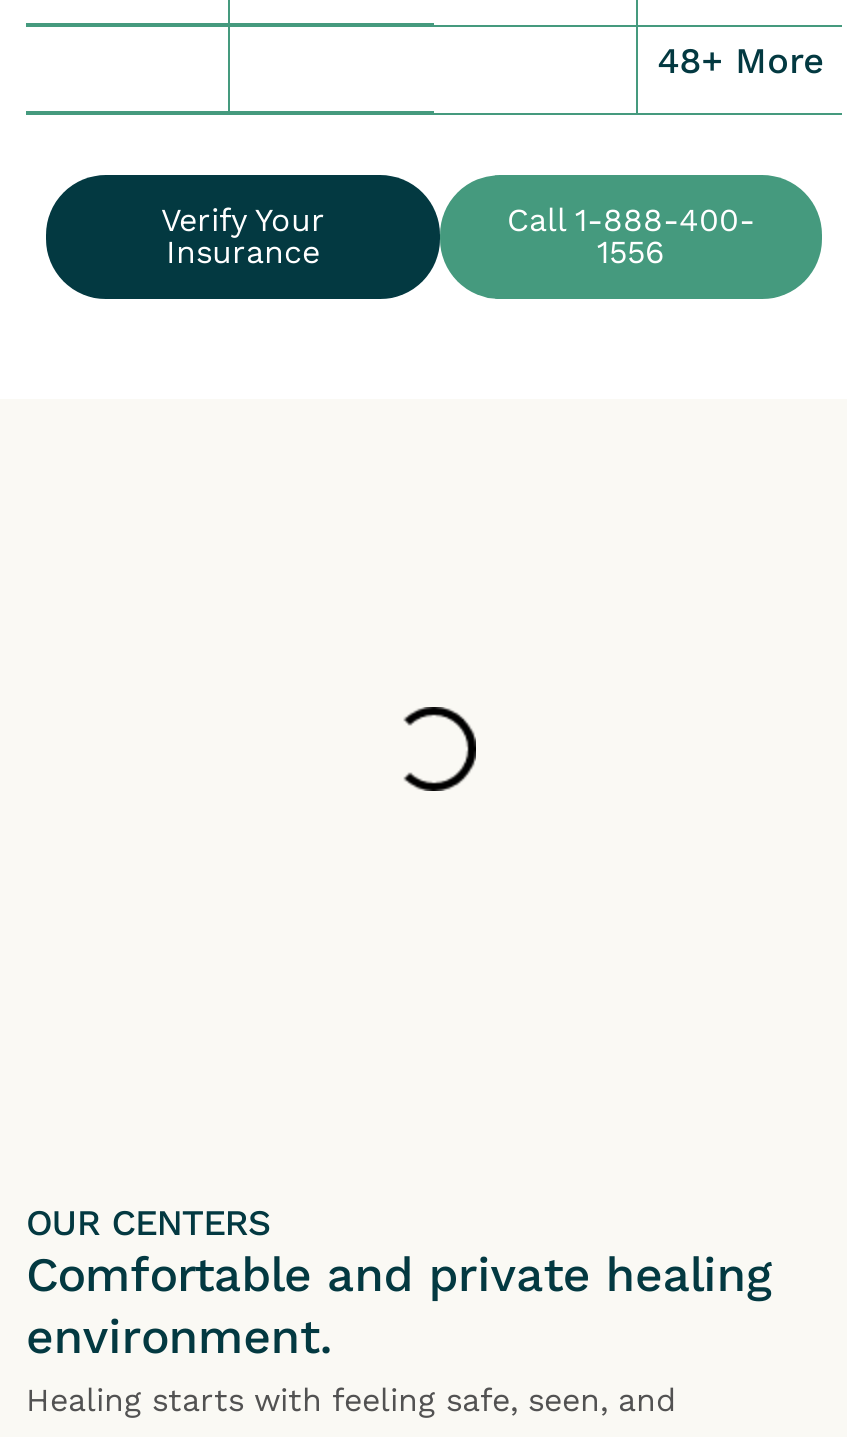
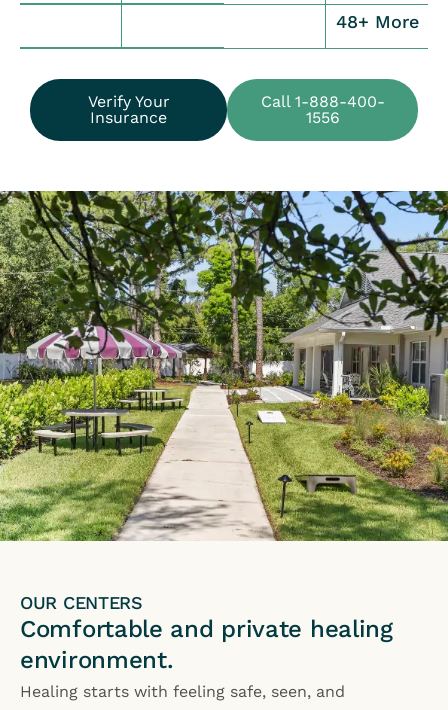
none -> [3,190,445,542] [image]

